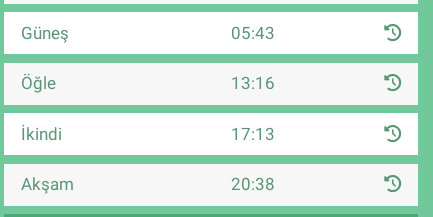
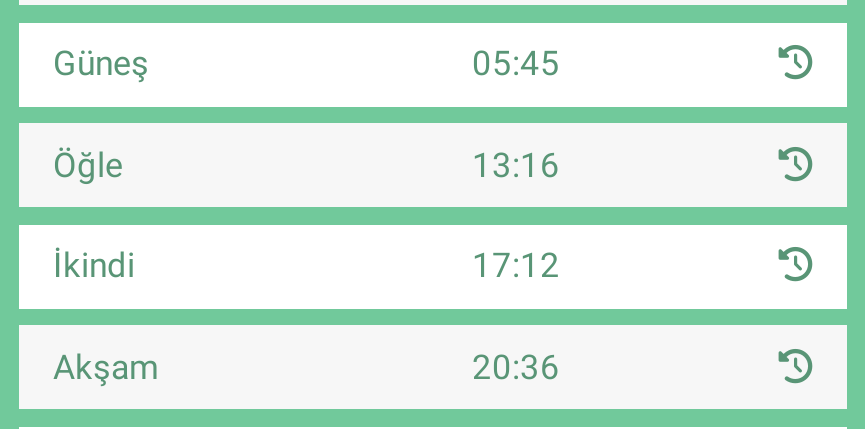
[230,23,274,43] 05:43 -> [472,44,560,84] 05:45
[230,124,274,144] 17:13 -> [472,246,560,286] 17:12
[230,174,274,194] 20:38 -> [472,347,560,387] 20:36

